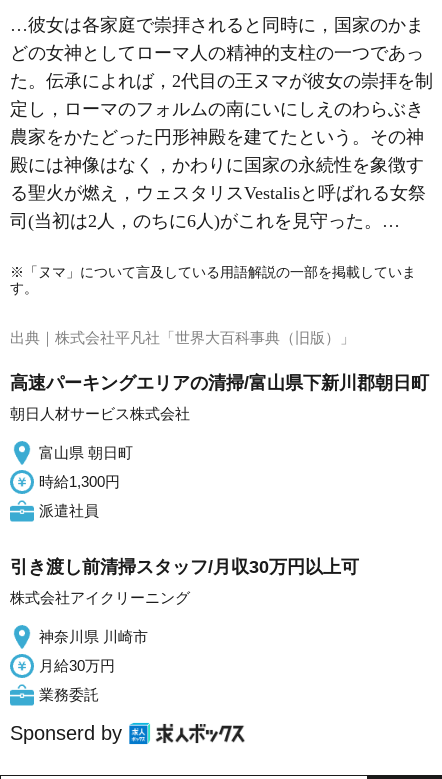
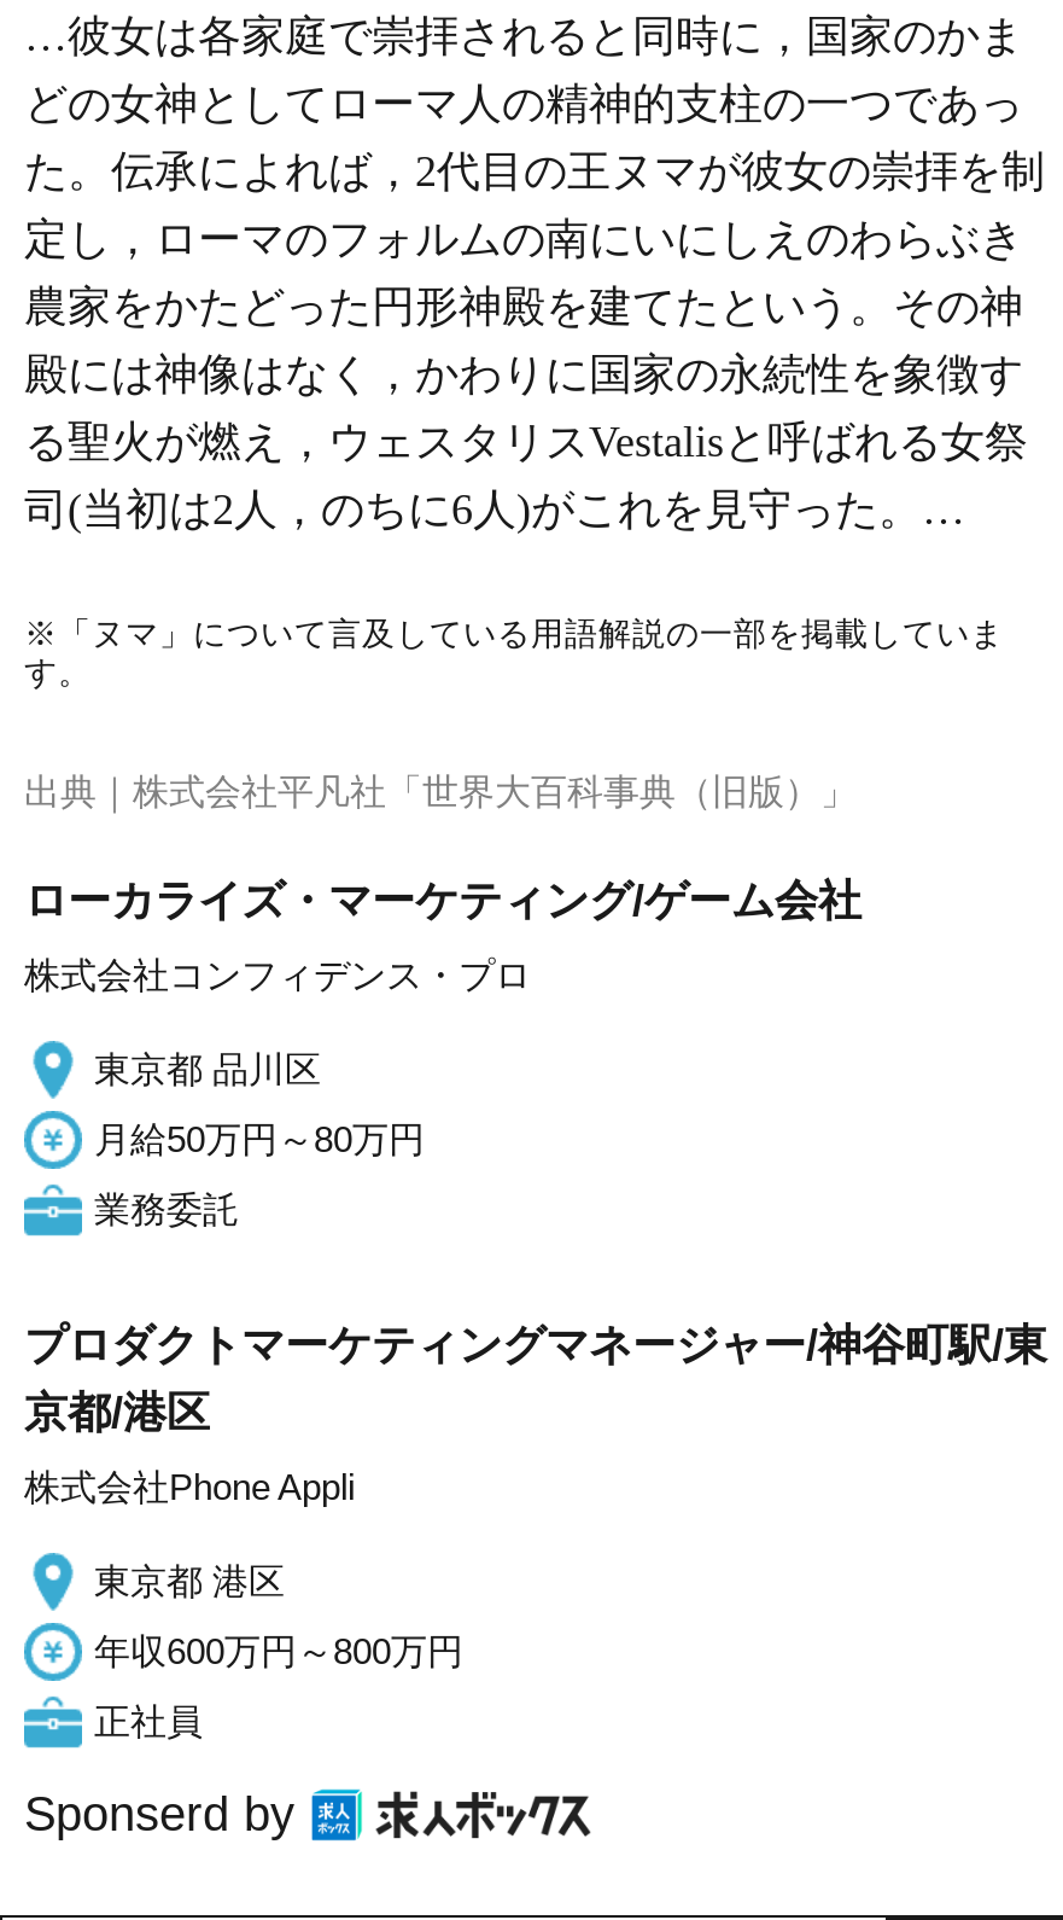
[10,373,429,674] 高速パーキングエリアの清掃/富山県下新川郡朝日町 | 朝日人材サービス株式会社 | 富山県 朝日町 | 時給1,300円 | 派遣社員 | 引き渡し前清掃スタッフ/月収30万円以上可 | 株式会社アイクリーニング | 神奈川県 川崎市 | 月給30万円 -> [24,877,862,1159] ローカライズ・マーケティング/ゲーム会社 | 株式会社コンフィデンス・プロ | 東京都 品川区 | 月給50万円～80万円
moved [39,686,99,703] -> [94,1188,239,1229]: 業務委託
none -> [24,1321,1047,1741] プロダクトマーケティングマネージャー/神谷町駅/東 | 京都/港区 | 株式会社Phone Appli | 東京都 港区 | 年収600万円～800万円 | 正社員

